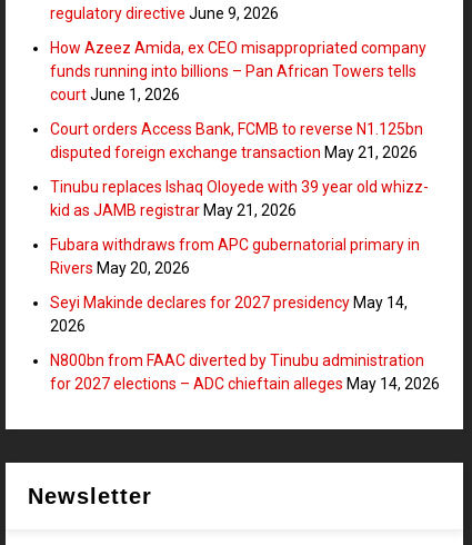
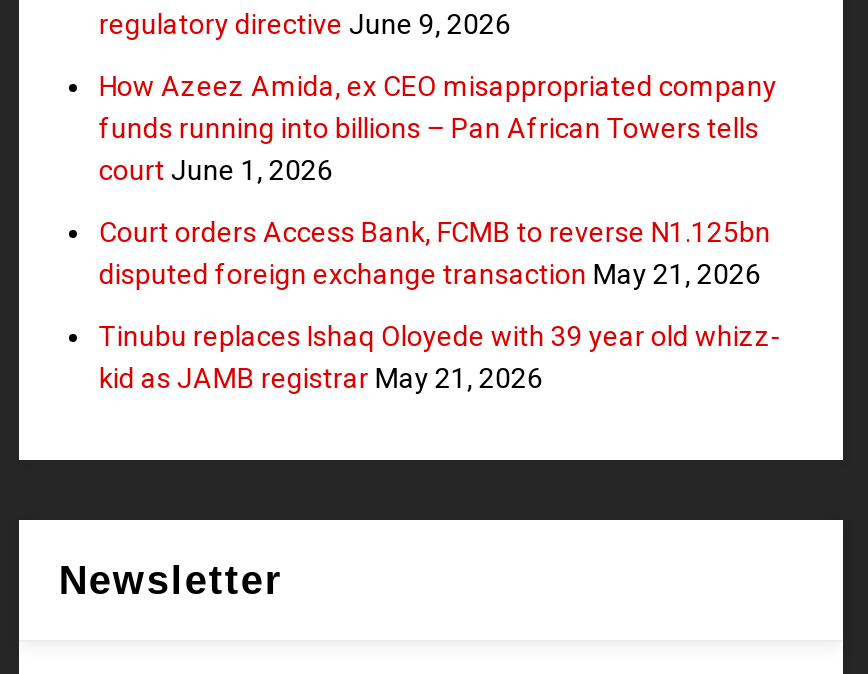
[50,236,440,393] Fubara withdraws from APC gubernatorial primary in | Rivers May 20, 2026 | Seyi Makinde declares for 2027 presidency May 14, | 2026 | N800bn from FAAC diverted by Tinubu administration | for 2027 elections – ADC chieftain alleges May 14, 2026 -> none

